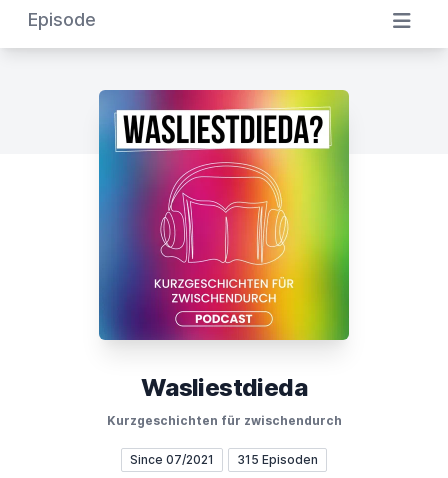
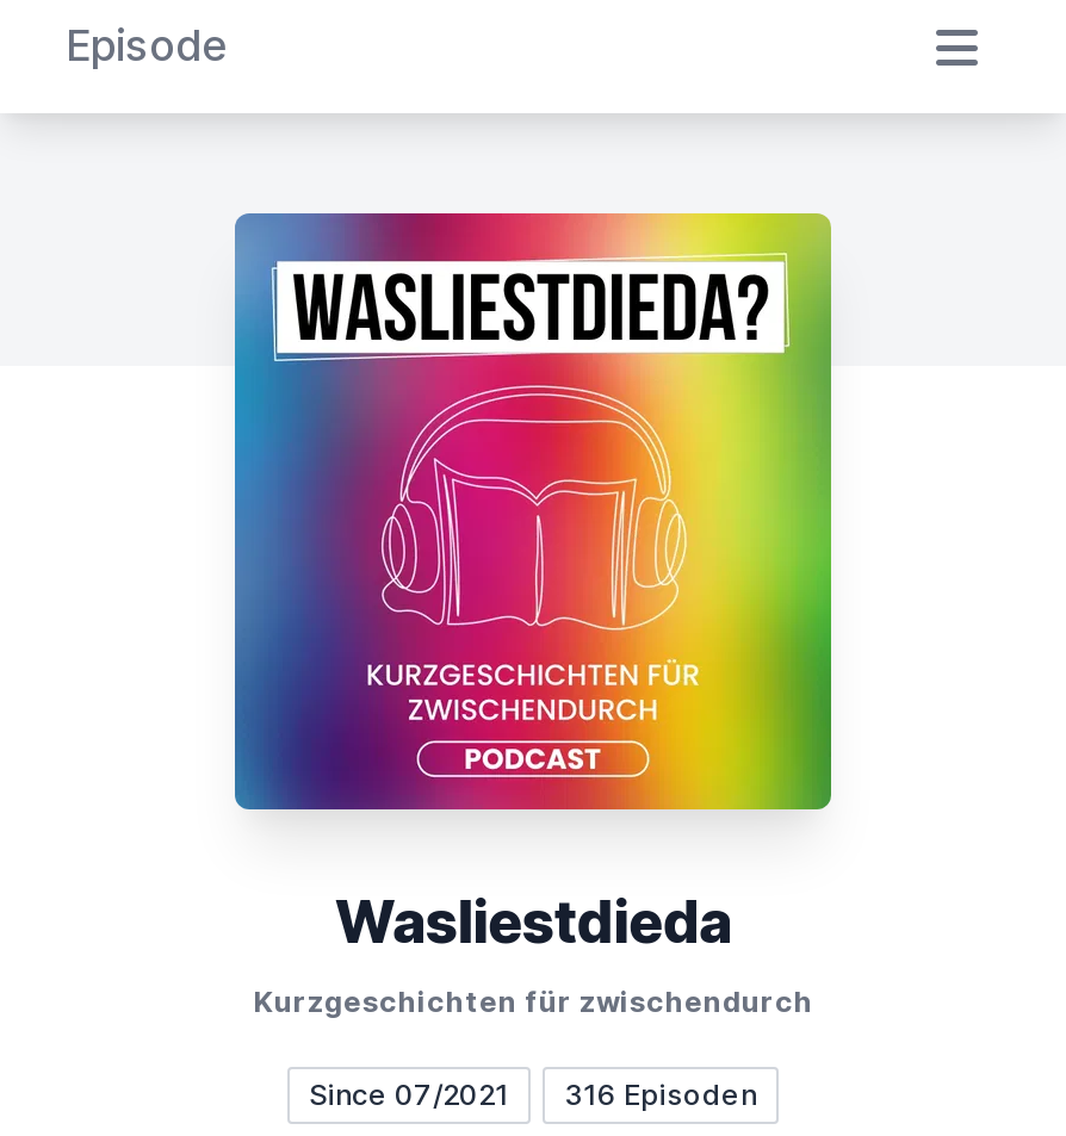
[130,452,318,467] Since 07/2021 315 Episoden -> [309,1076,757,1112] Since 07/2021 316 Episoden

